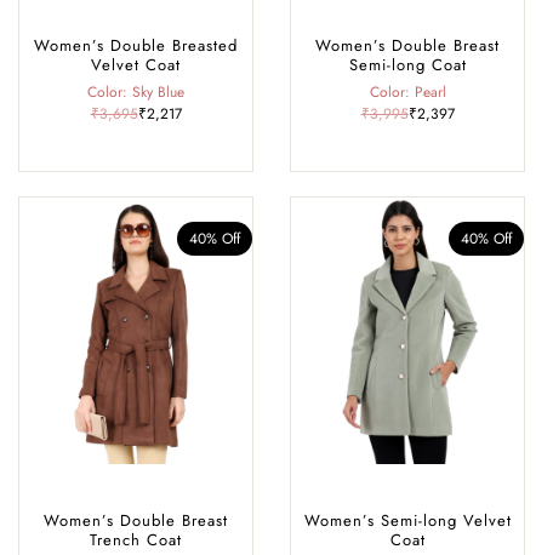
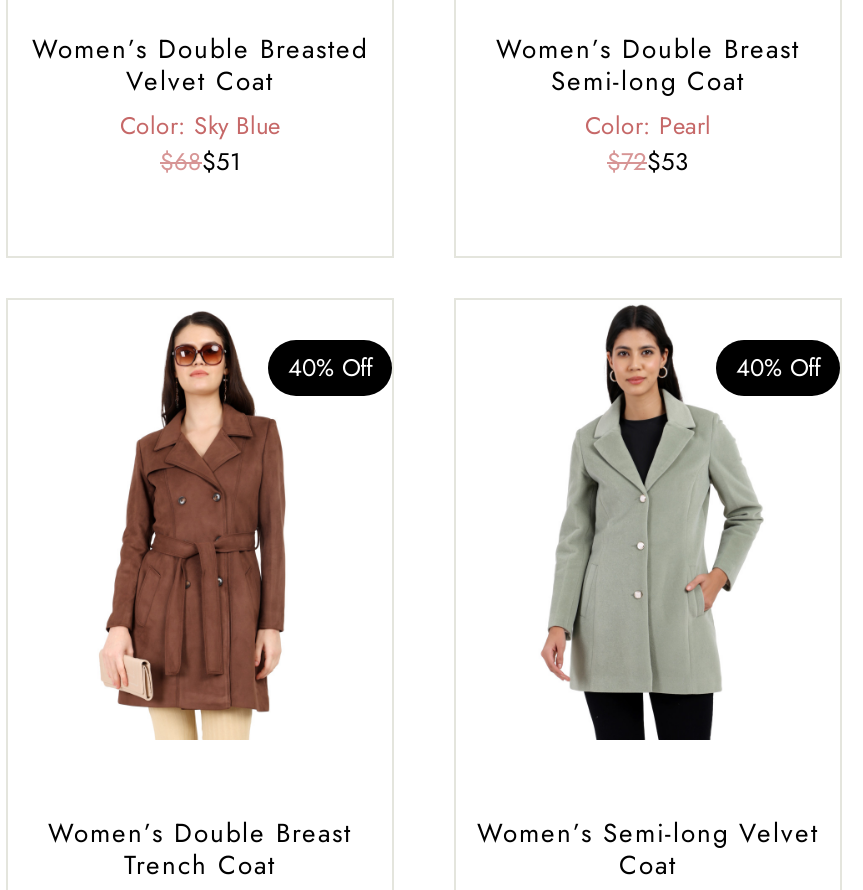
[90,102,181,124] ₹3,695 ₹2,217 -> [160,143,240,179] $68 $51
[361,102,454,124] ₹3,995 ₹2,397 -> [607,143,689,179] $72 $53

